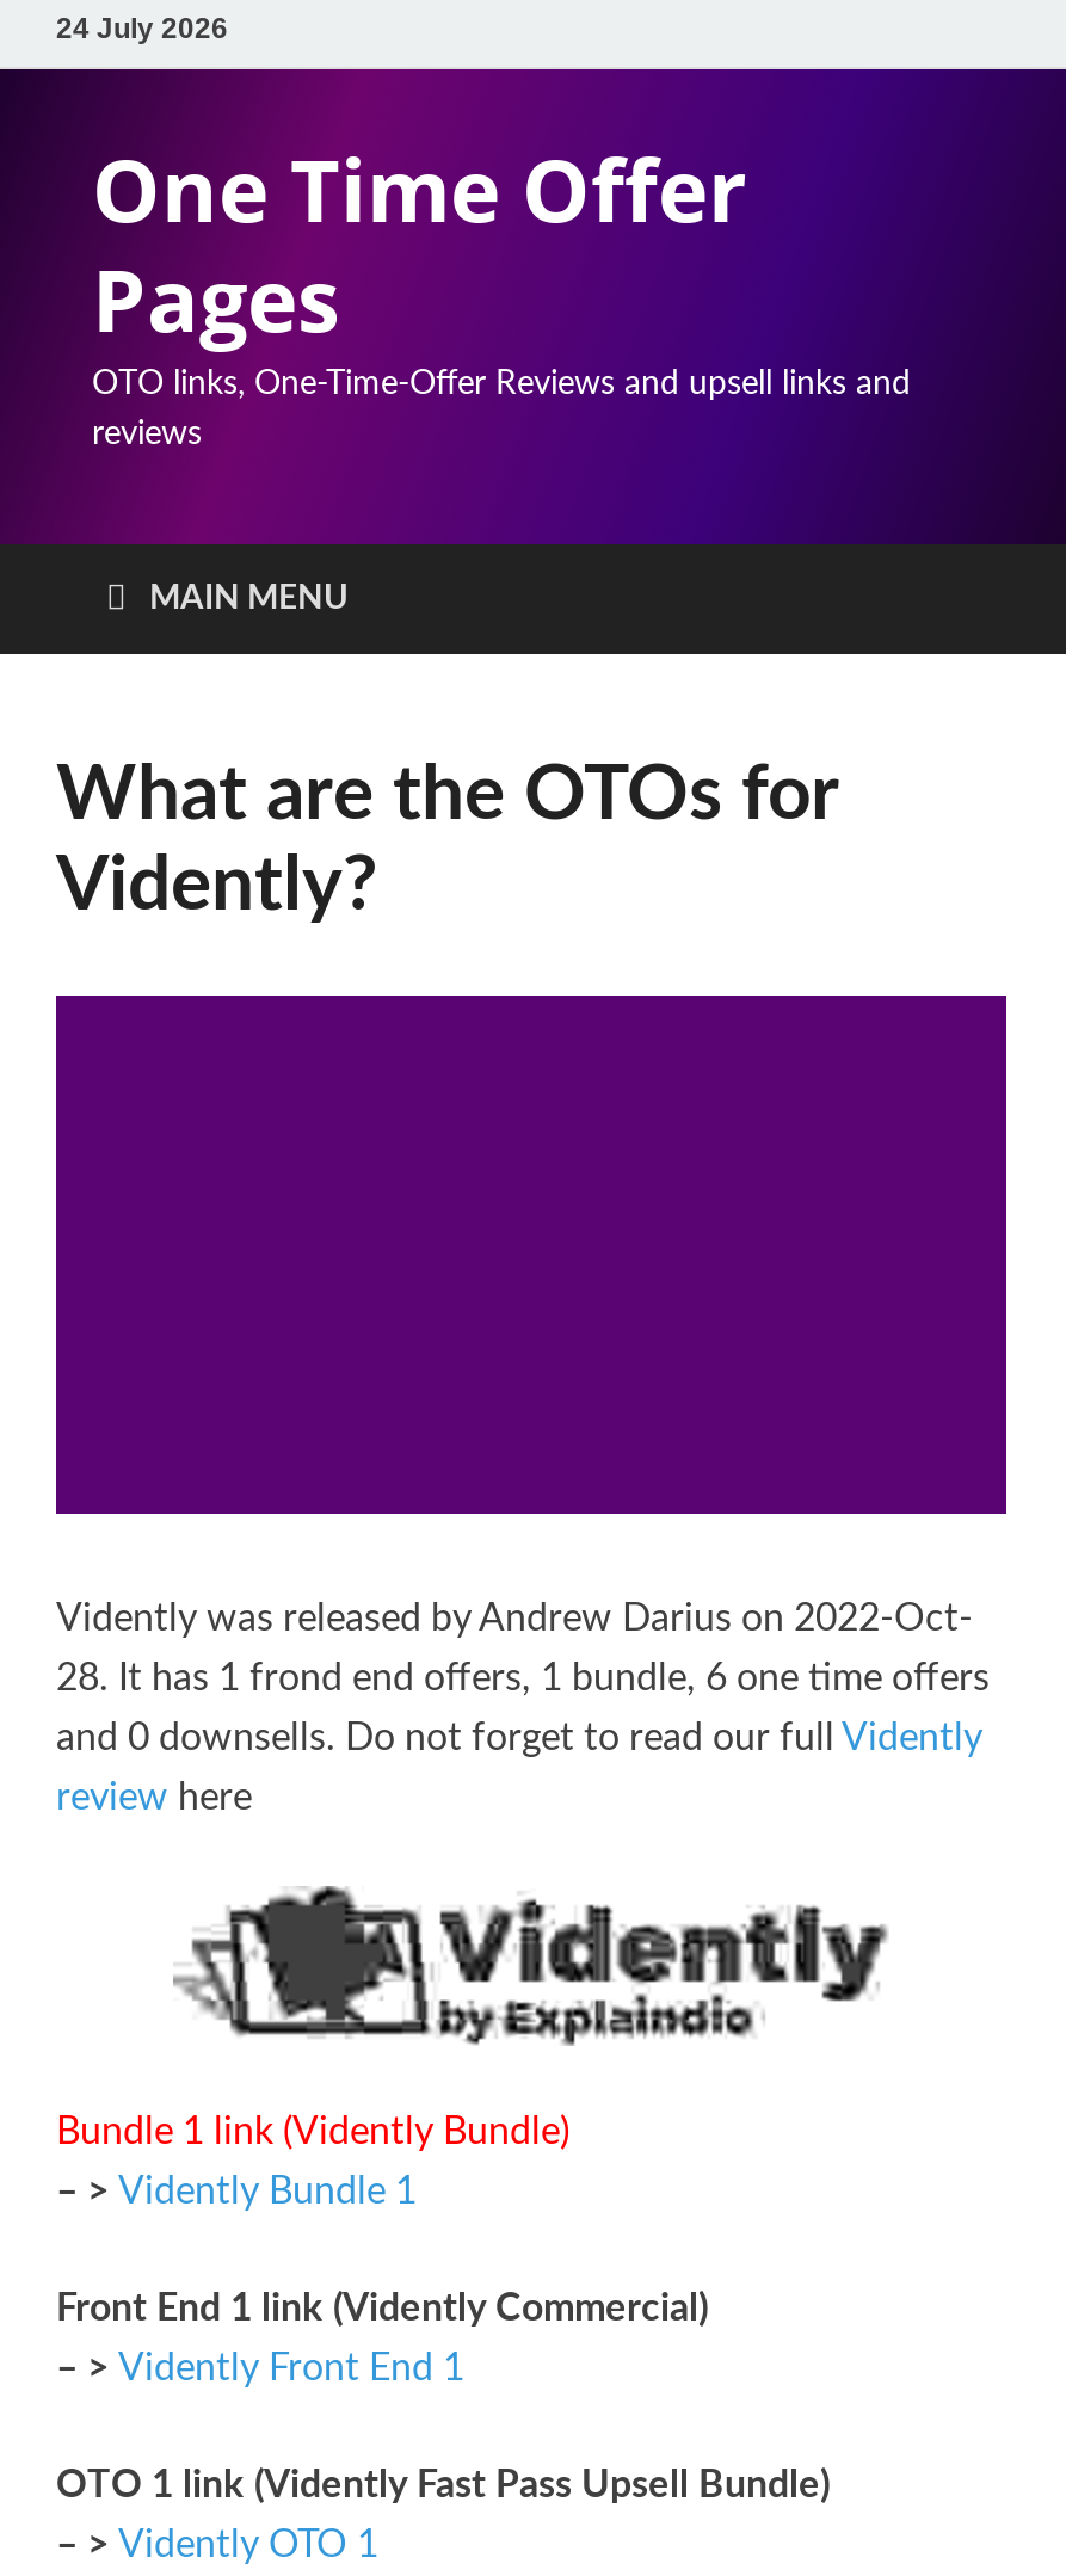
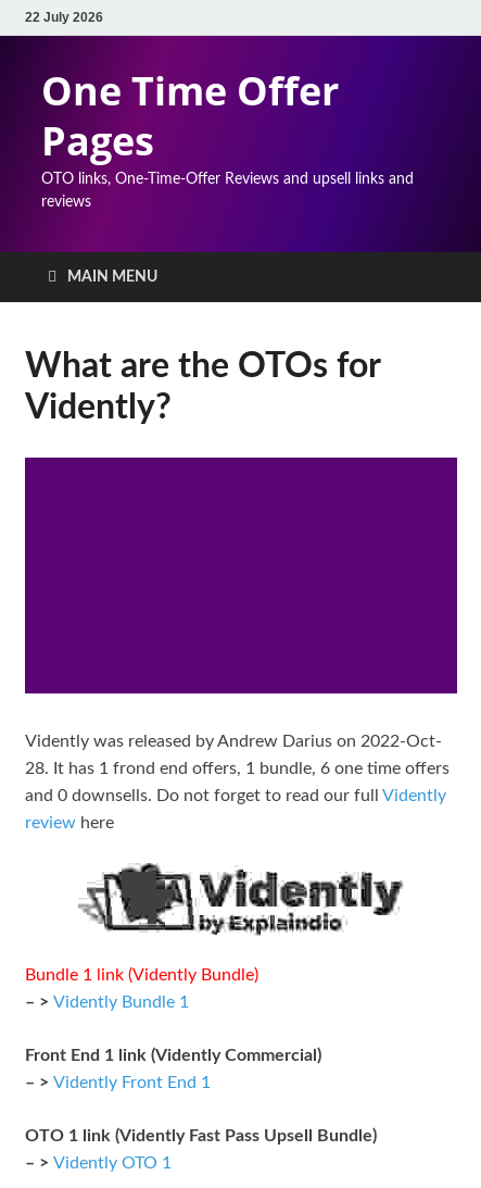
[56,11,228,44] 24 July 2026 -> [25,9,103,24] 22 July 2026

